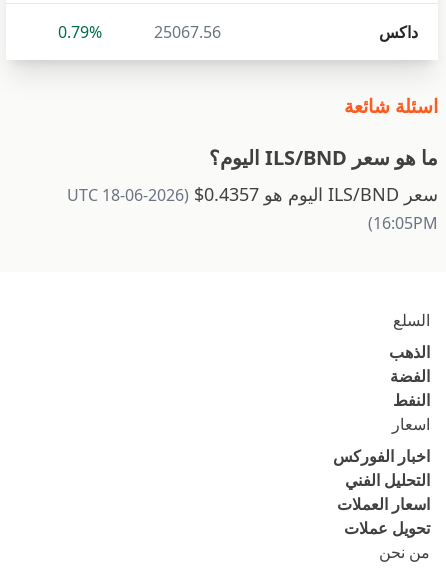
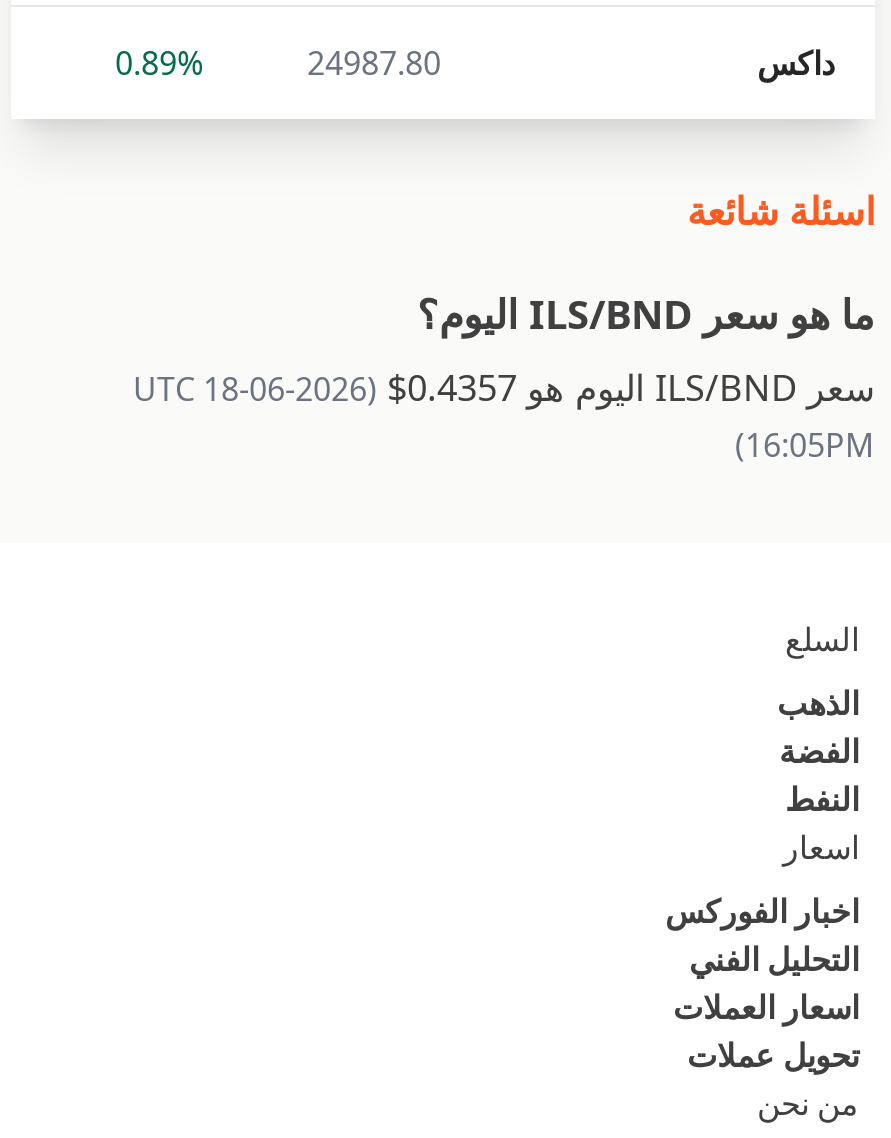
[58,21,102,43] 0.79% -> [115,42,203,86] 0.89%
[154,21,221,43] 25067.56 -> [307,42,441,86] 24987.80

